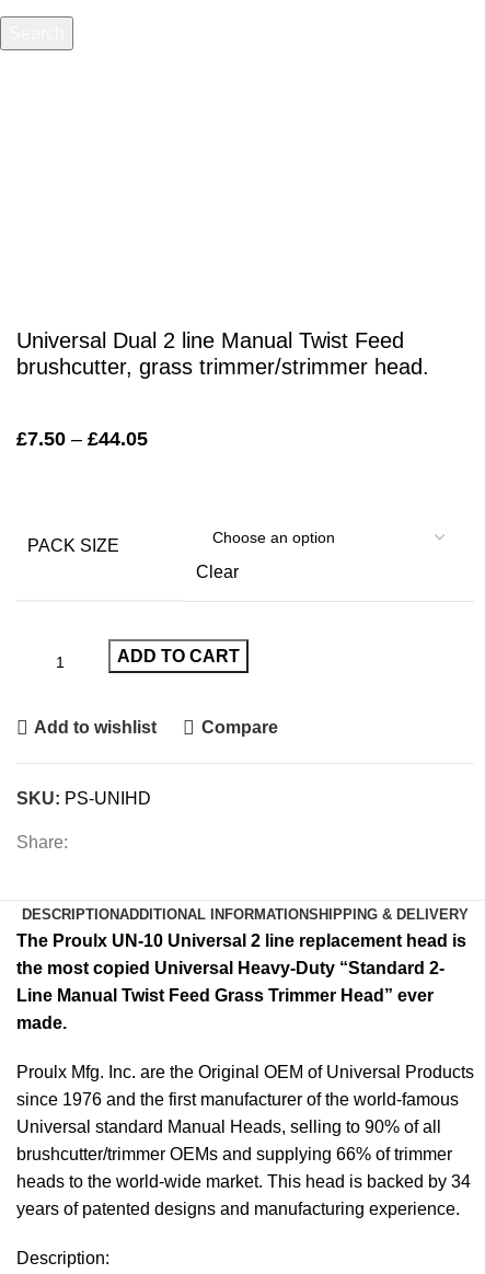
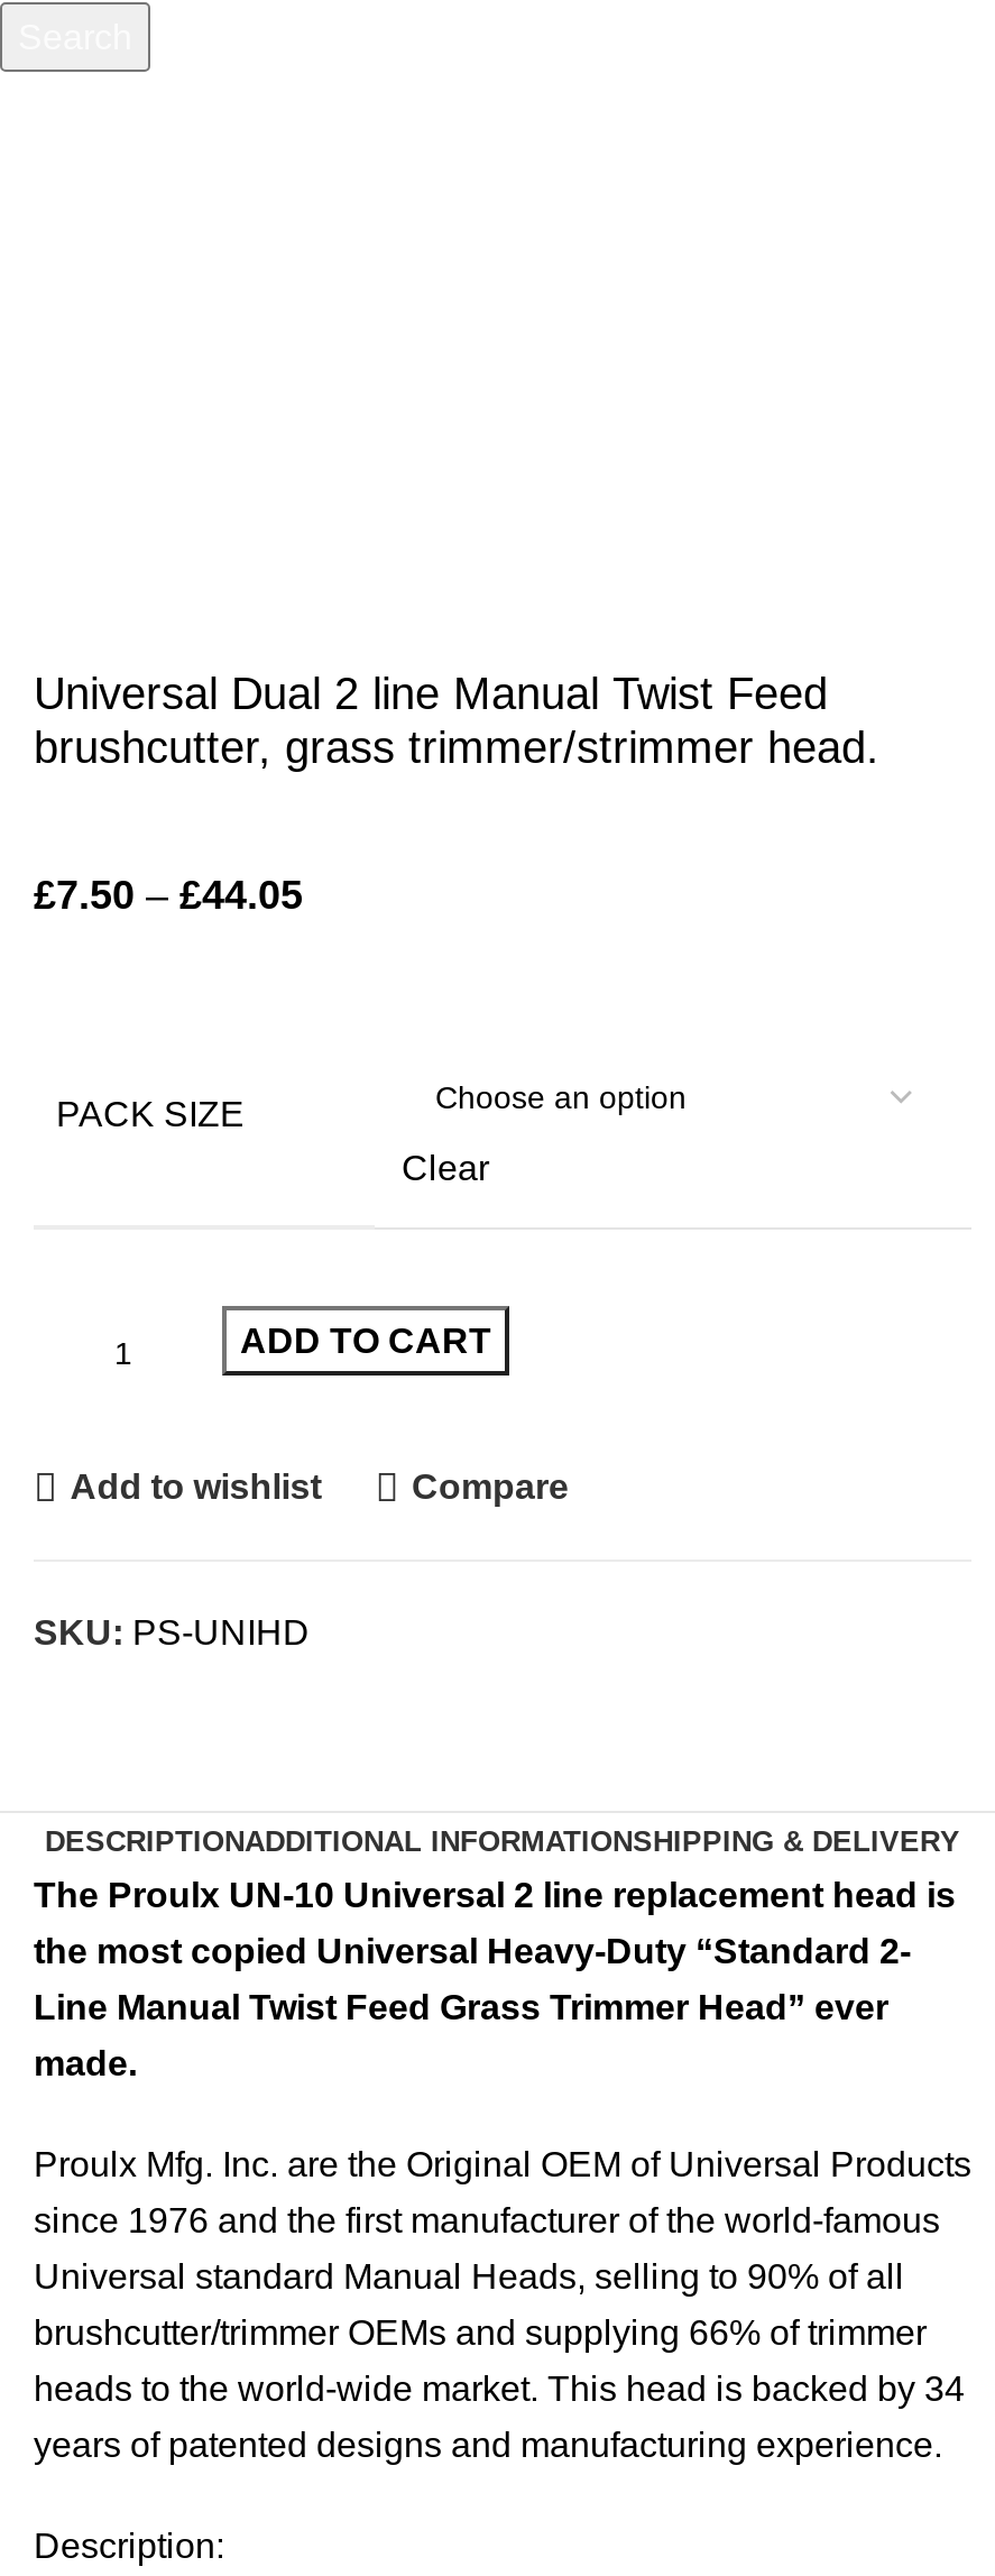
[16,833,68,852] Share: -> none

